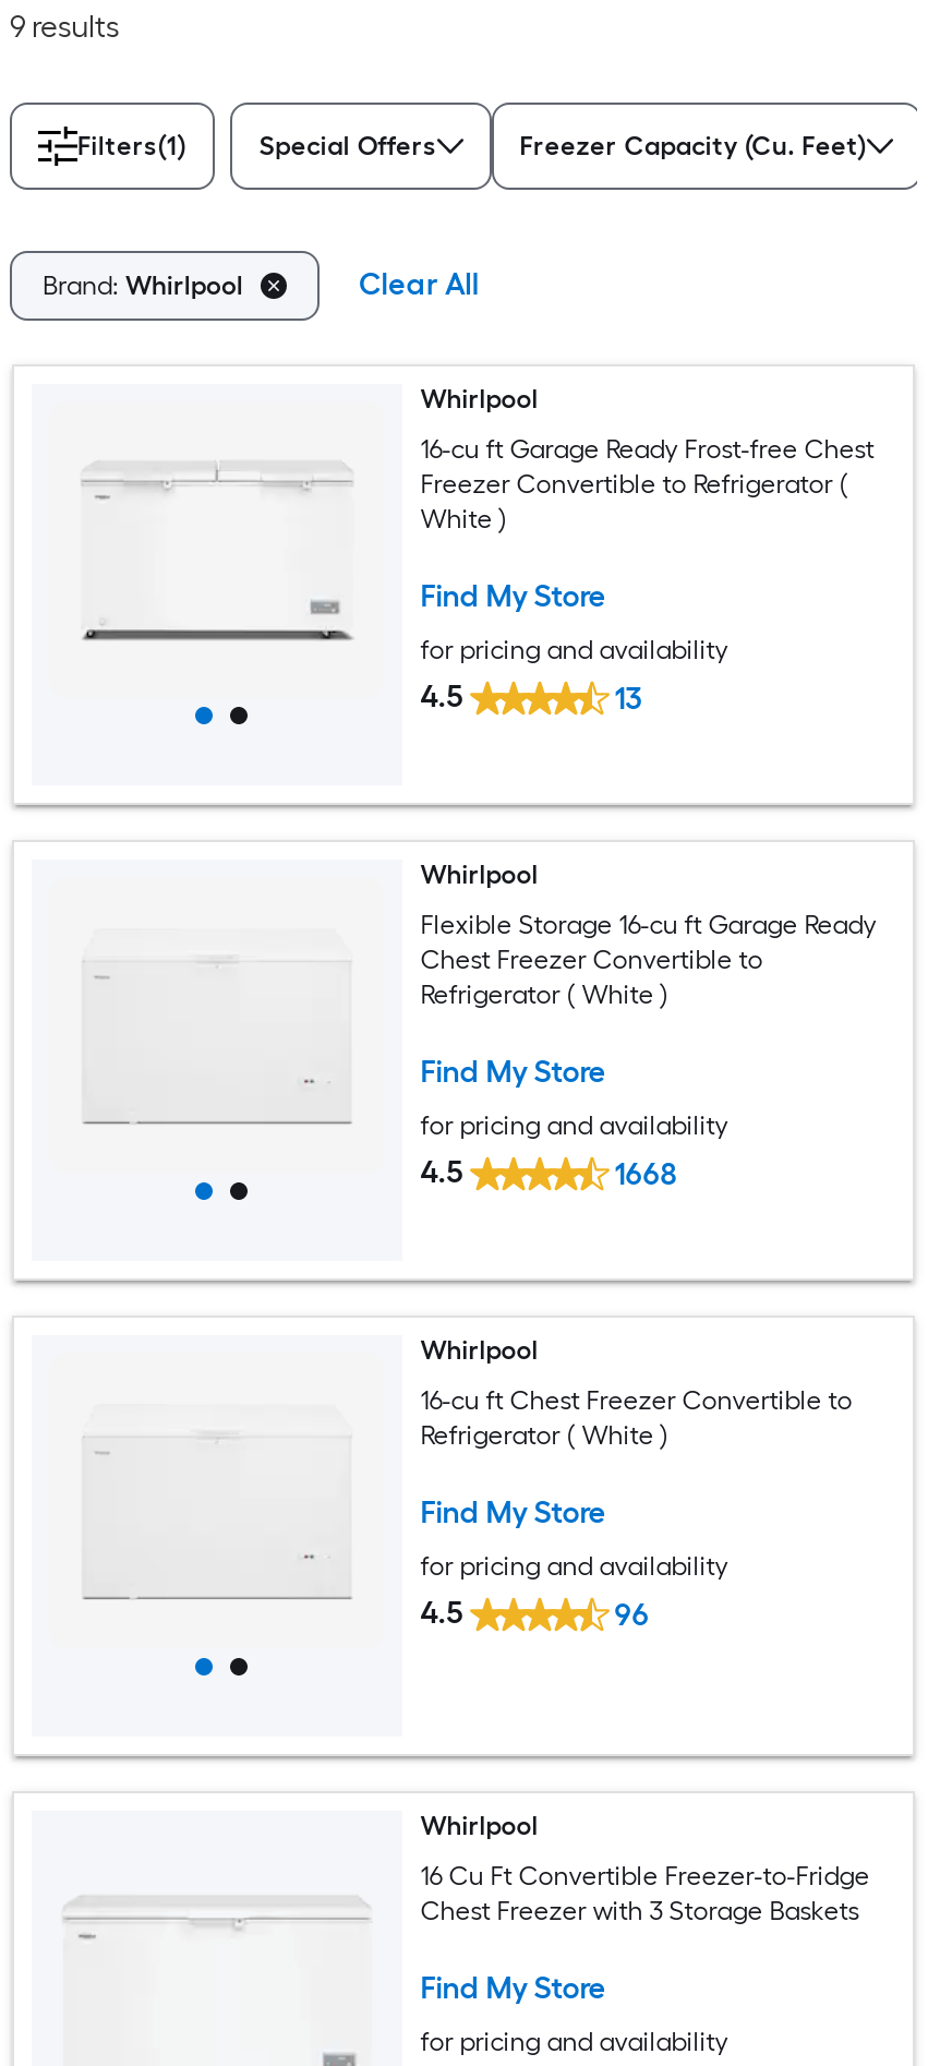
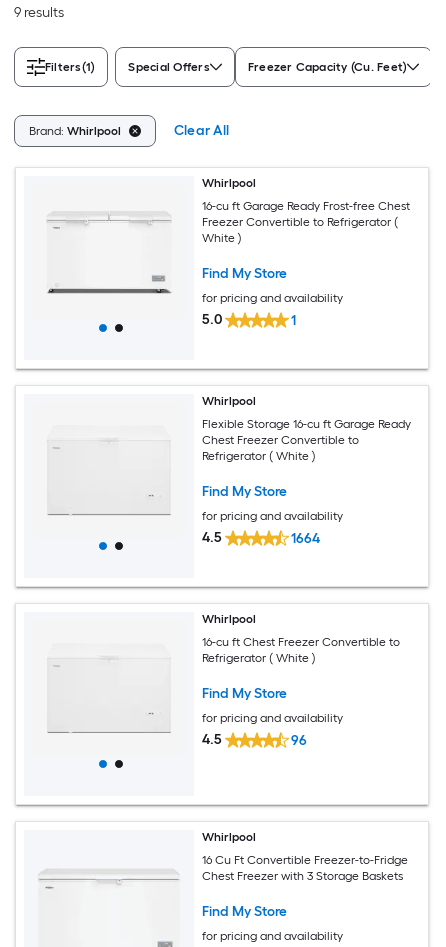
[420,679,464,716] 4.5 -> [202,311,222,328] 5.0
[614,682,643,719] 13 -> [291,312,296,329] 1
[614,1157,678,1194] 1668 -> [291,530,320,547] 1664

